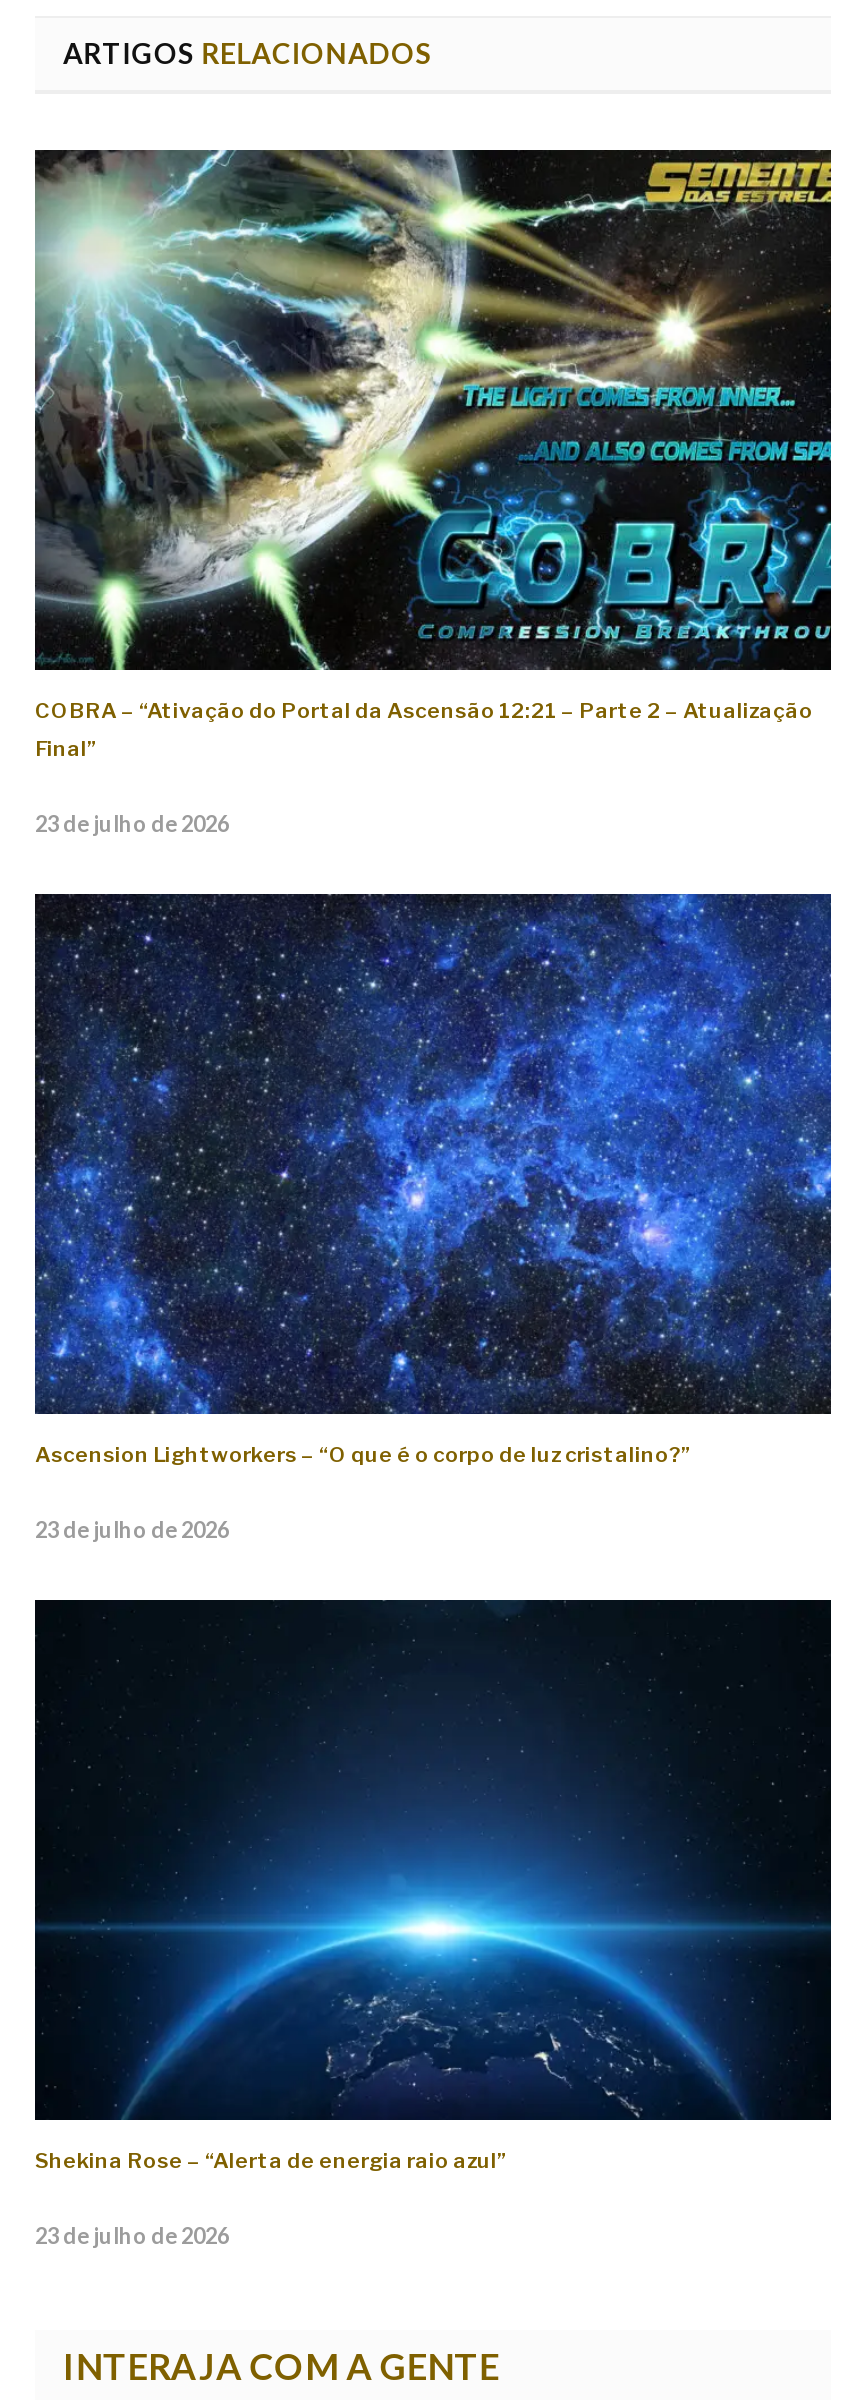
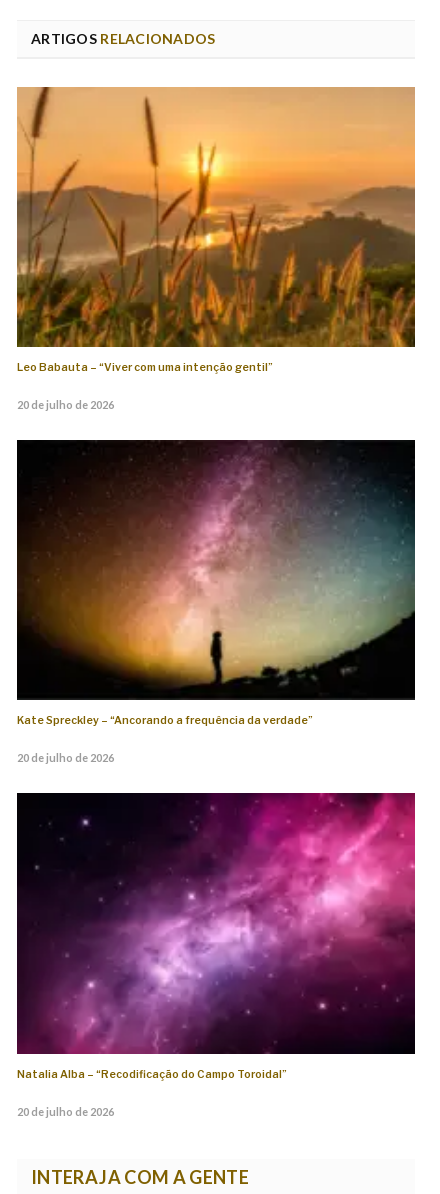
[33,148,833,836] [image] | COBRA – “Ativação do Portal da Ascensão 12:21 – Parte 2 – Atualização | Final” | 23 de julho de 2026 -> [16,86,416,411] [image] | Leo Babauta – “Viver com uma intenção gentil” | 20 de julho de 2026
[33,892,833,1542] [image] | Ascension Lightworkers – “O que é o corpo de luz cristalino?” | 23 de julho de 2026 -> [16,439,416,764] [image] | Kate Spreckley – “Ancorando a frequência da verdade” | 20 de julho de 2026
[35,1598,833,2249] [image] | Shekina Rose – “Alerta de energia raio azul” | 23 de julho de 2026 -> [17,792,416,1118] [image] | Natalia Alba – “Recodificação do Campo Toroidal” | 20 de julho de 2026

